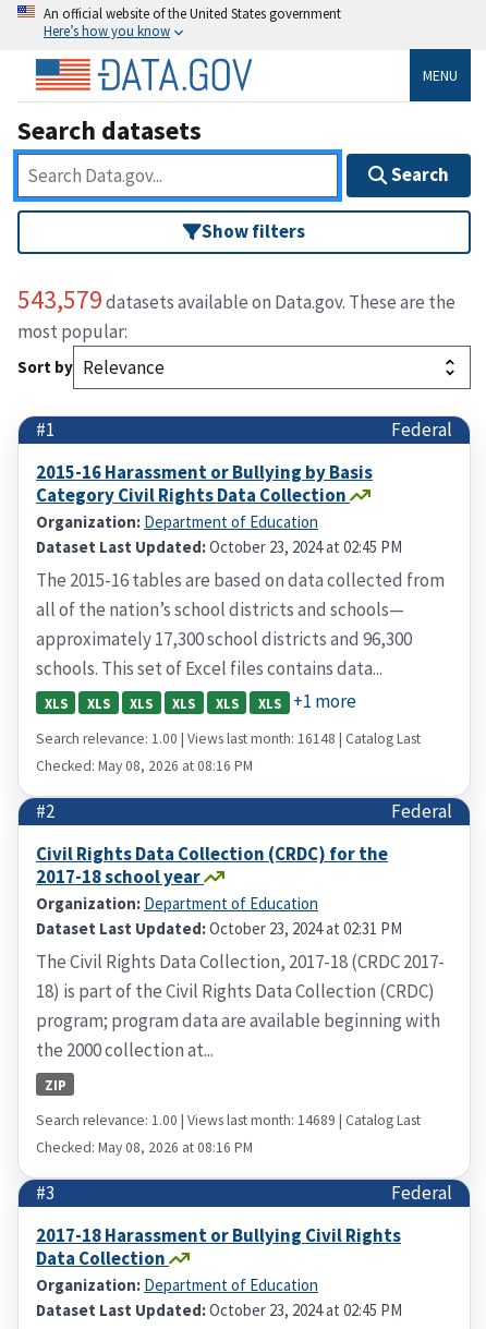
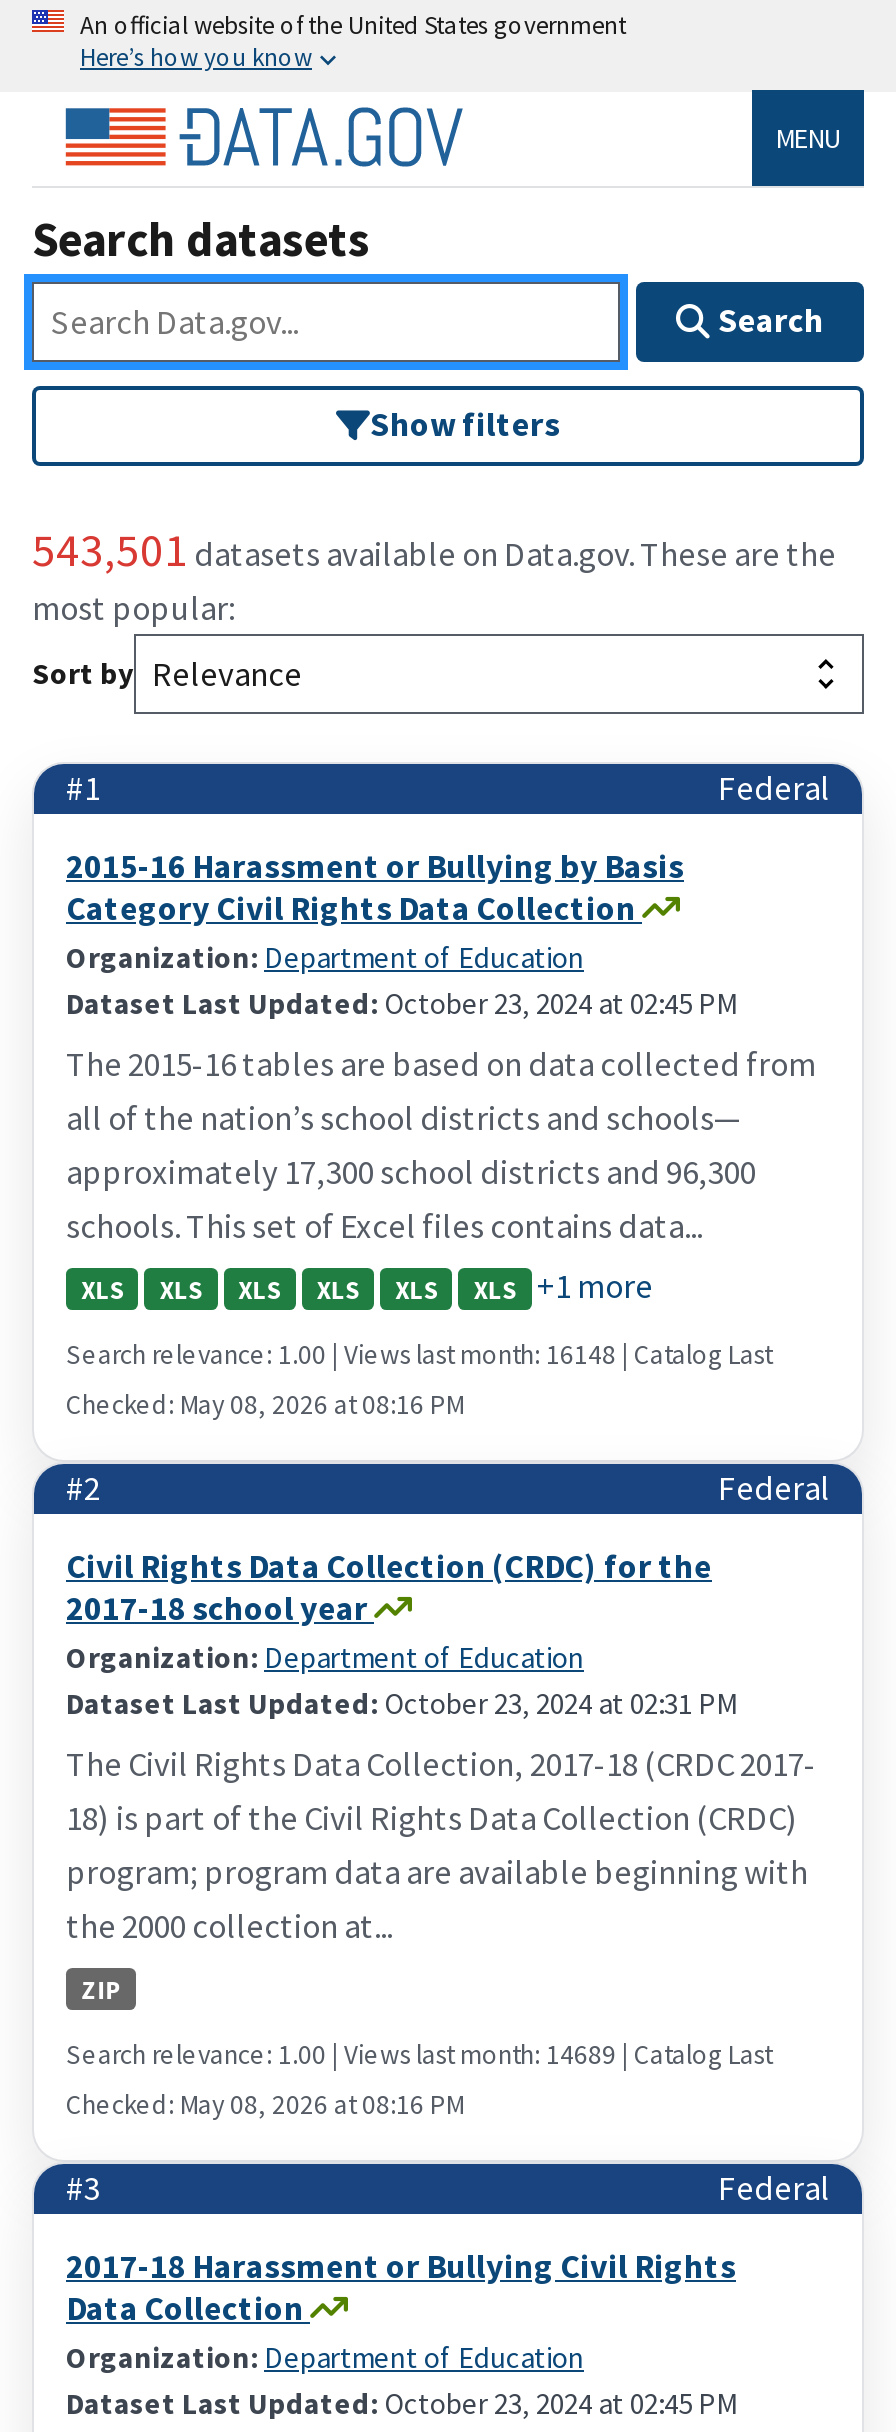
[17,283,455,315] 543,579 datasets available on Data.gov. These are the -> [32,520,836,578] 543,501 datasets available on Data.gov. These are the

